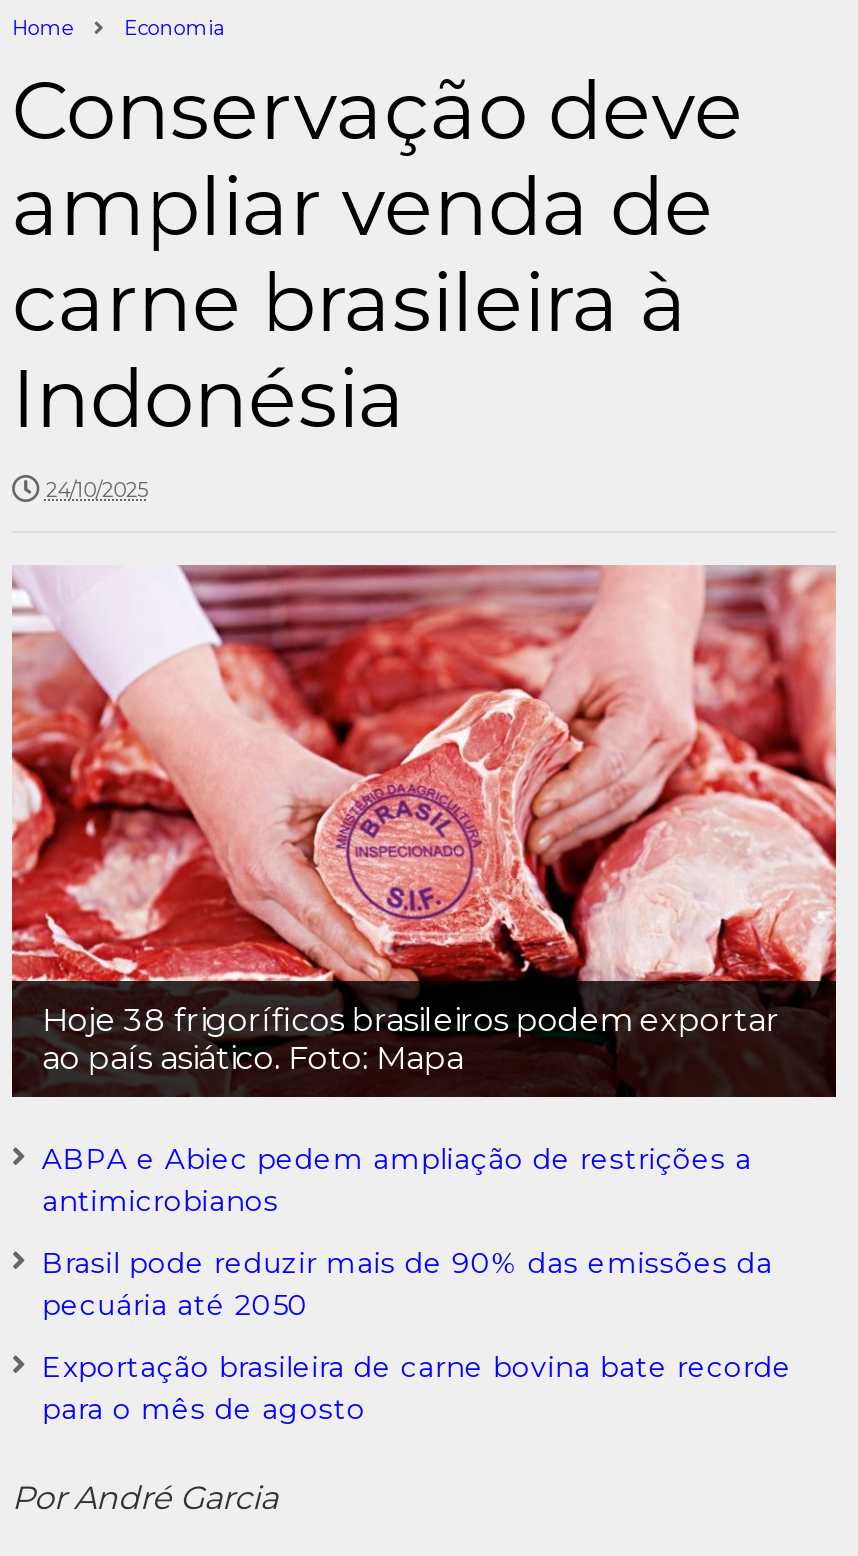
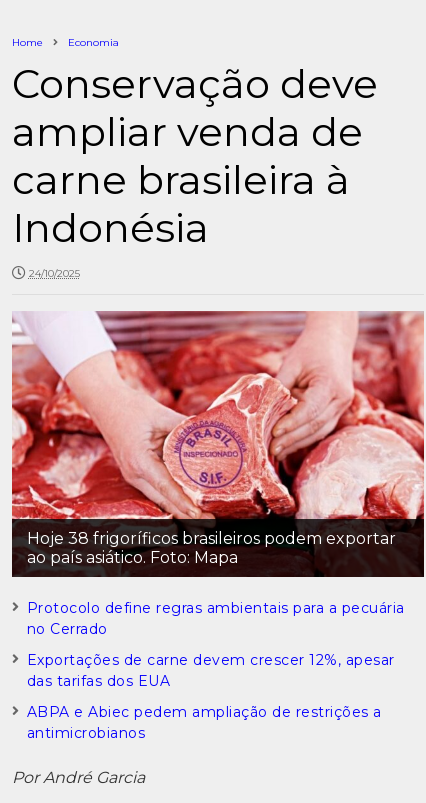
none -> [27,599,405,690] Protocolo define regras ambientais para a pecuária | no Cerrado | Exportações de carne devem crescer 12%, apesar | das tarifas dos EUA
moved [42,1141,752,1219] -> [27,703,382,742]: ABPA e Abiec pedem ampliação de restrições a | antimicrobianos
[42,1245,792,1427] Brasil pode reduzir mais de 90% das emissões da | pecuária até 2050 | Exportação brasileira de carne bovina bate recorde | para o mês de agosto -> none

